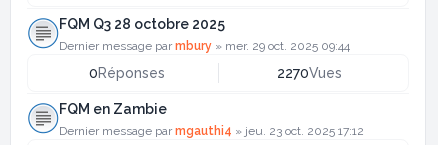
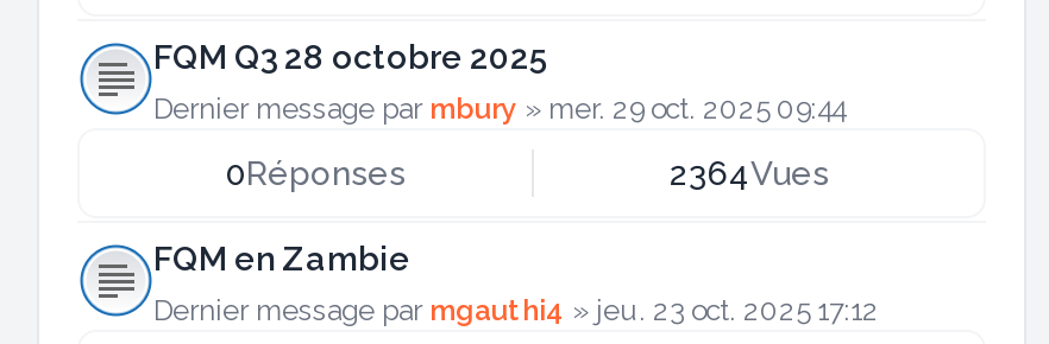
[277,65,342,81] 2270Vues -> [670,154,829,192] 2364Vues

